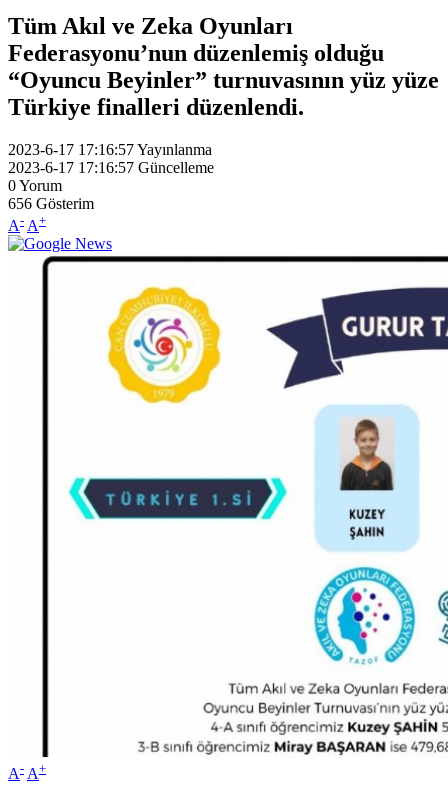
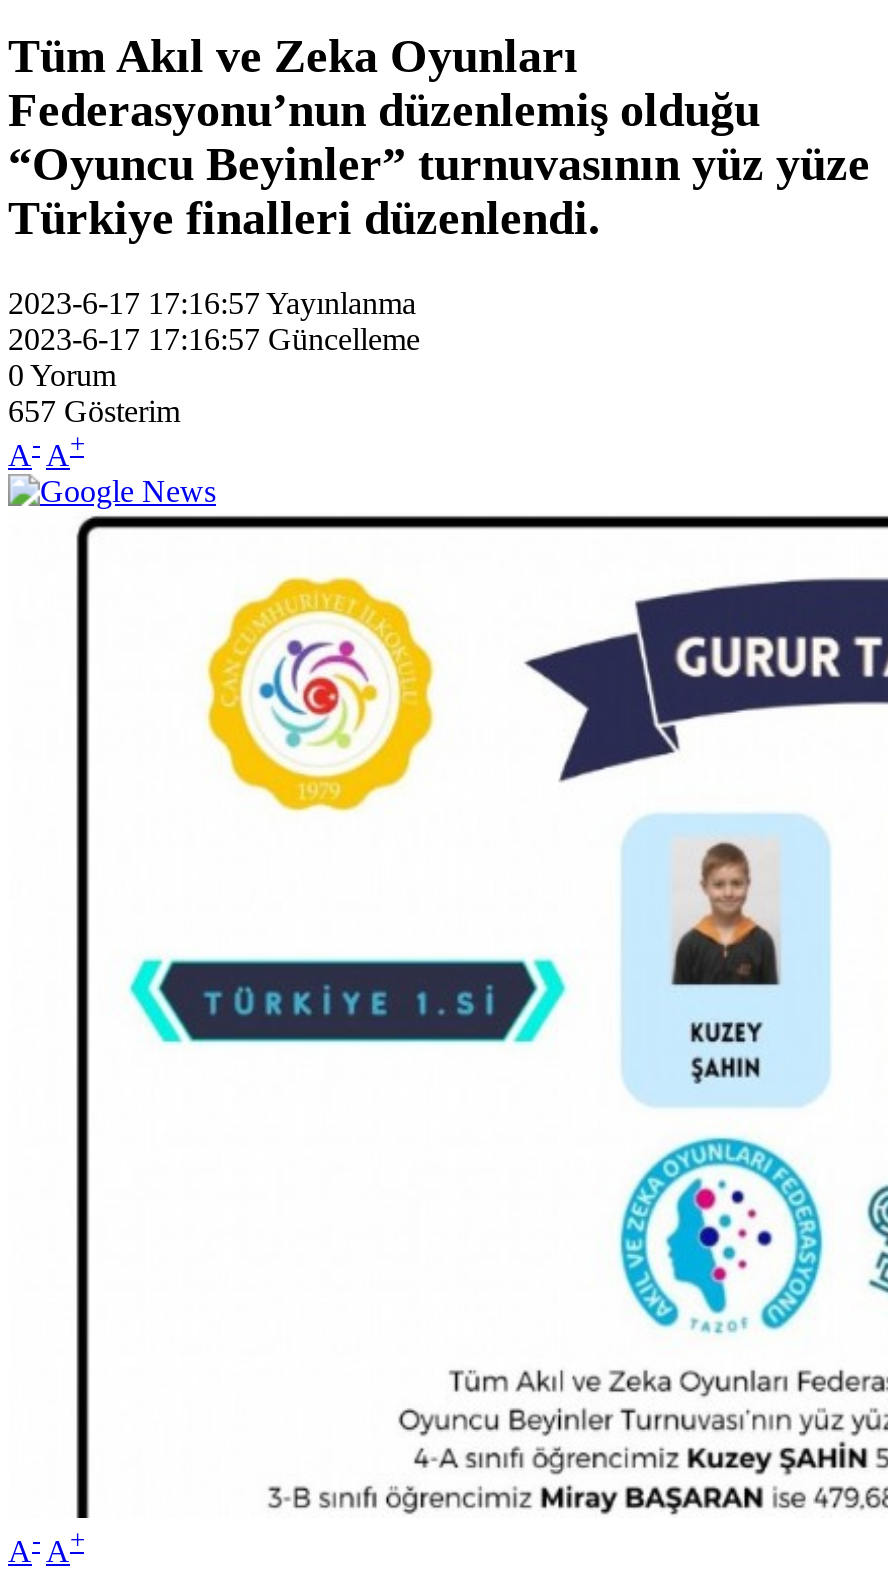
[8,195,94,212] 656 Gösterim -> [8,394,180,428] 657 Gösterim

